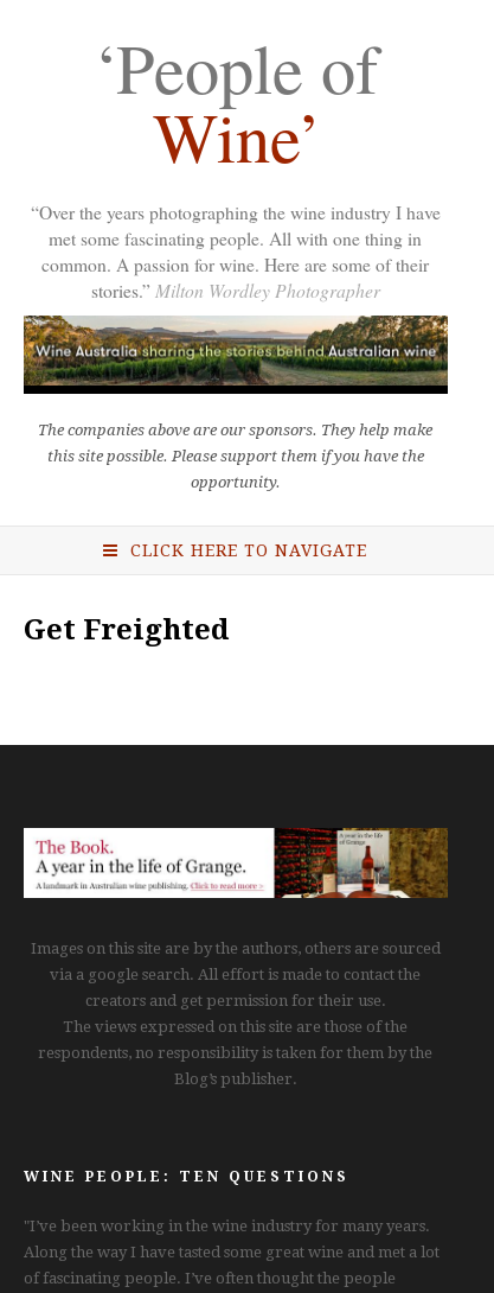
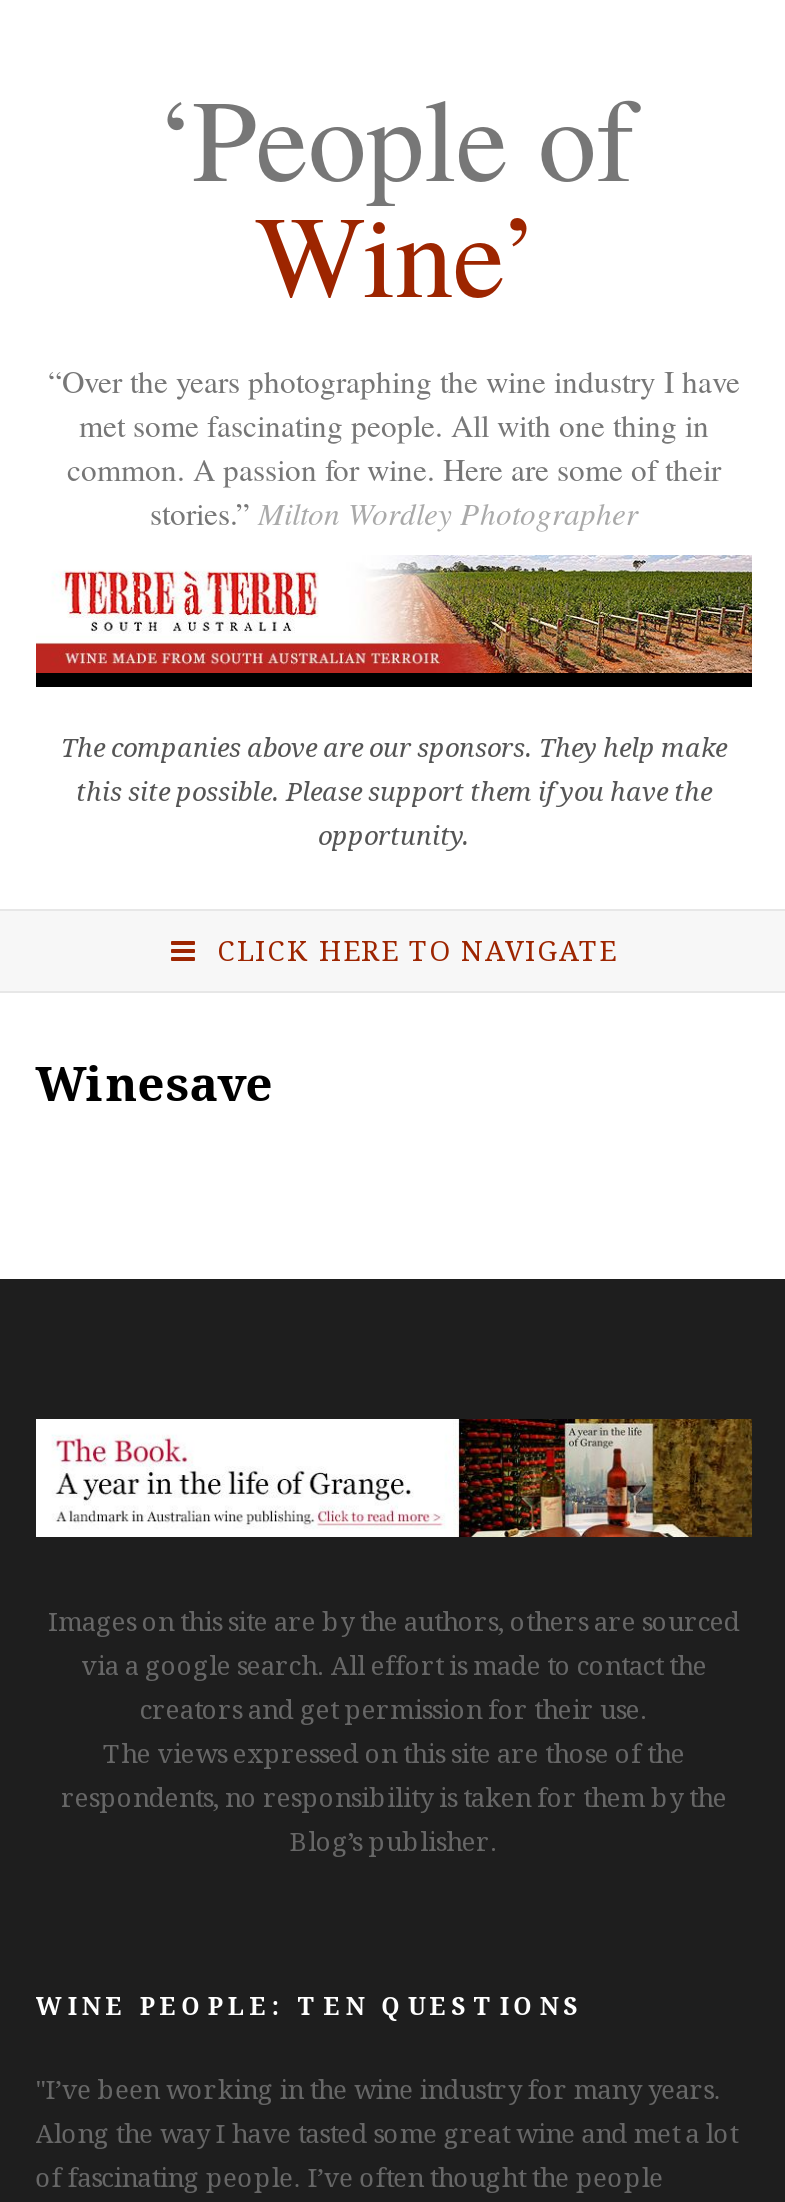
[23,314,449,386] [image] -> [34,555,754,675] [image]
[23,613,228,646] Get Freighted -> [36,1057,274,1113] Winesave

